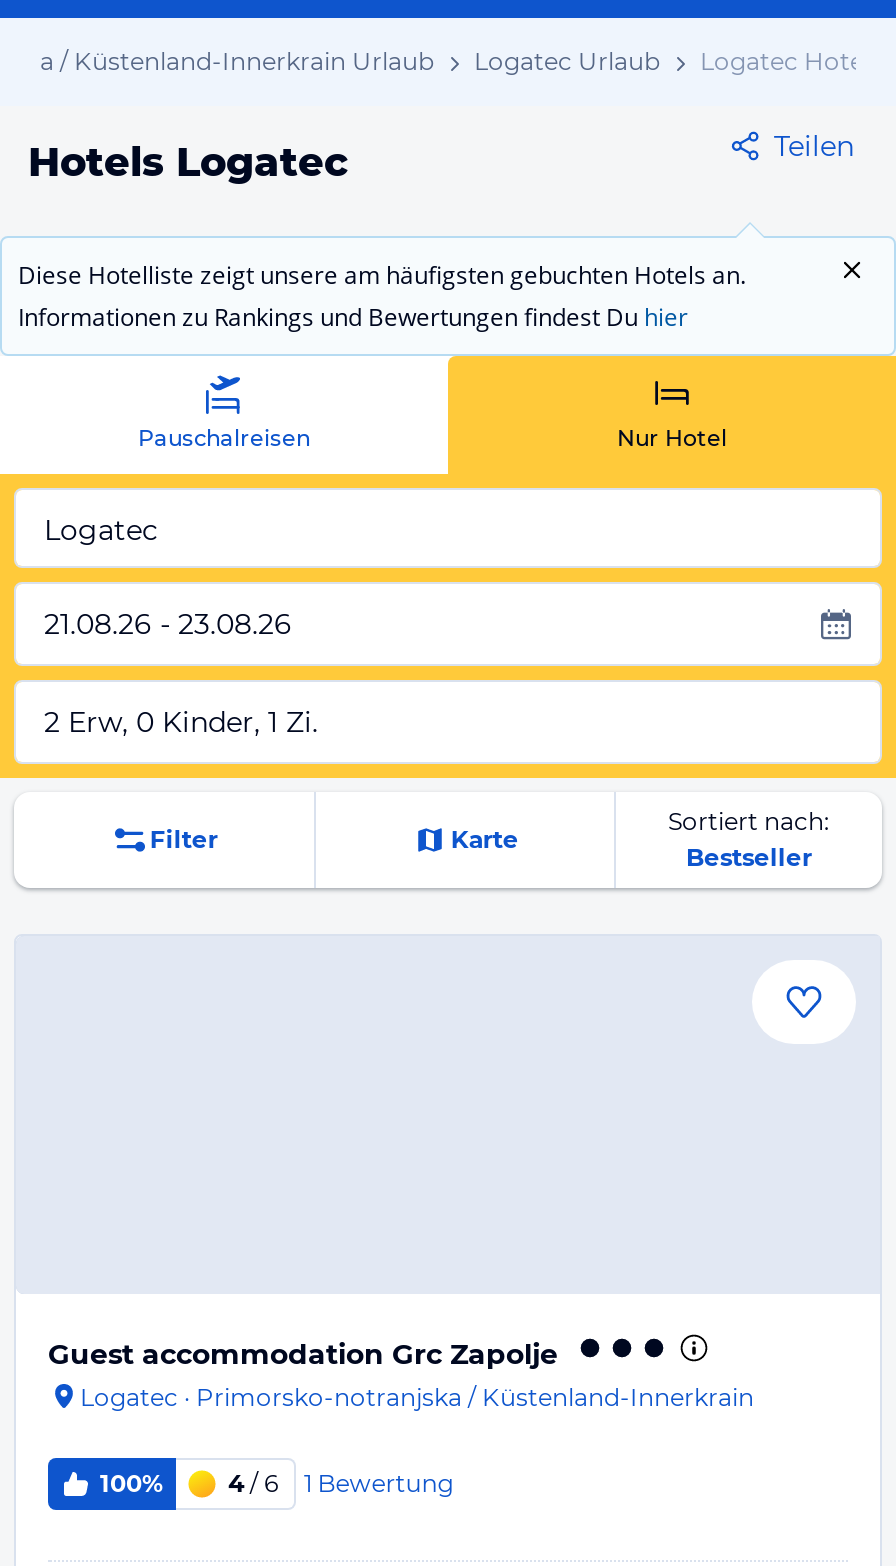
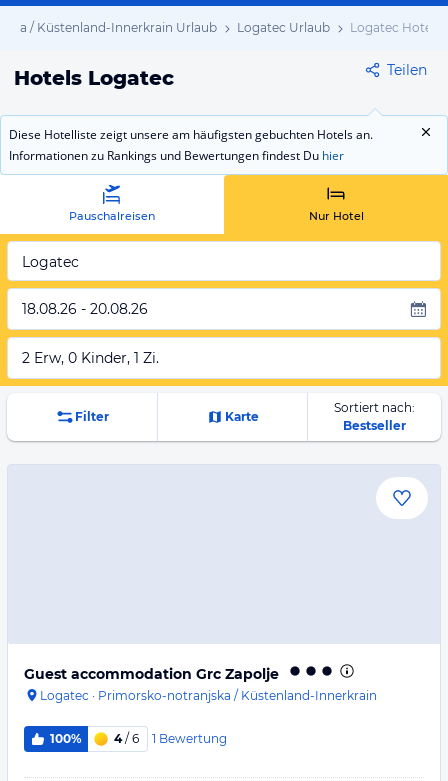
[44,606,292,642] 21.08.26 - 23.08.26 -> [22,300,148,318] 18.08.26 - 20.08.26

